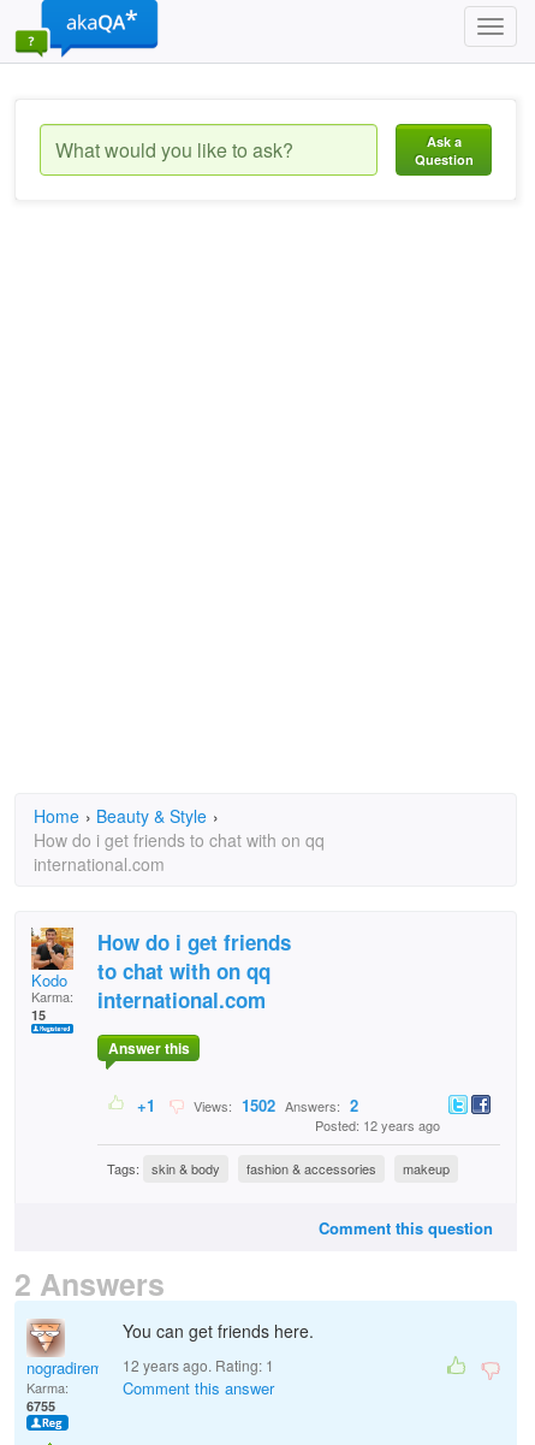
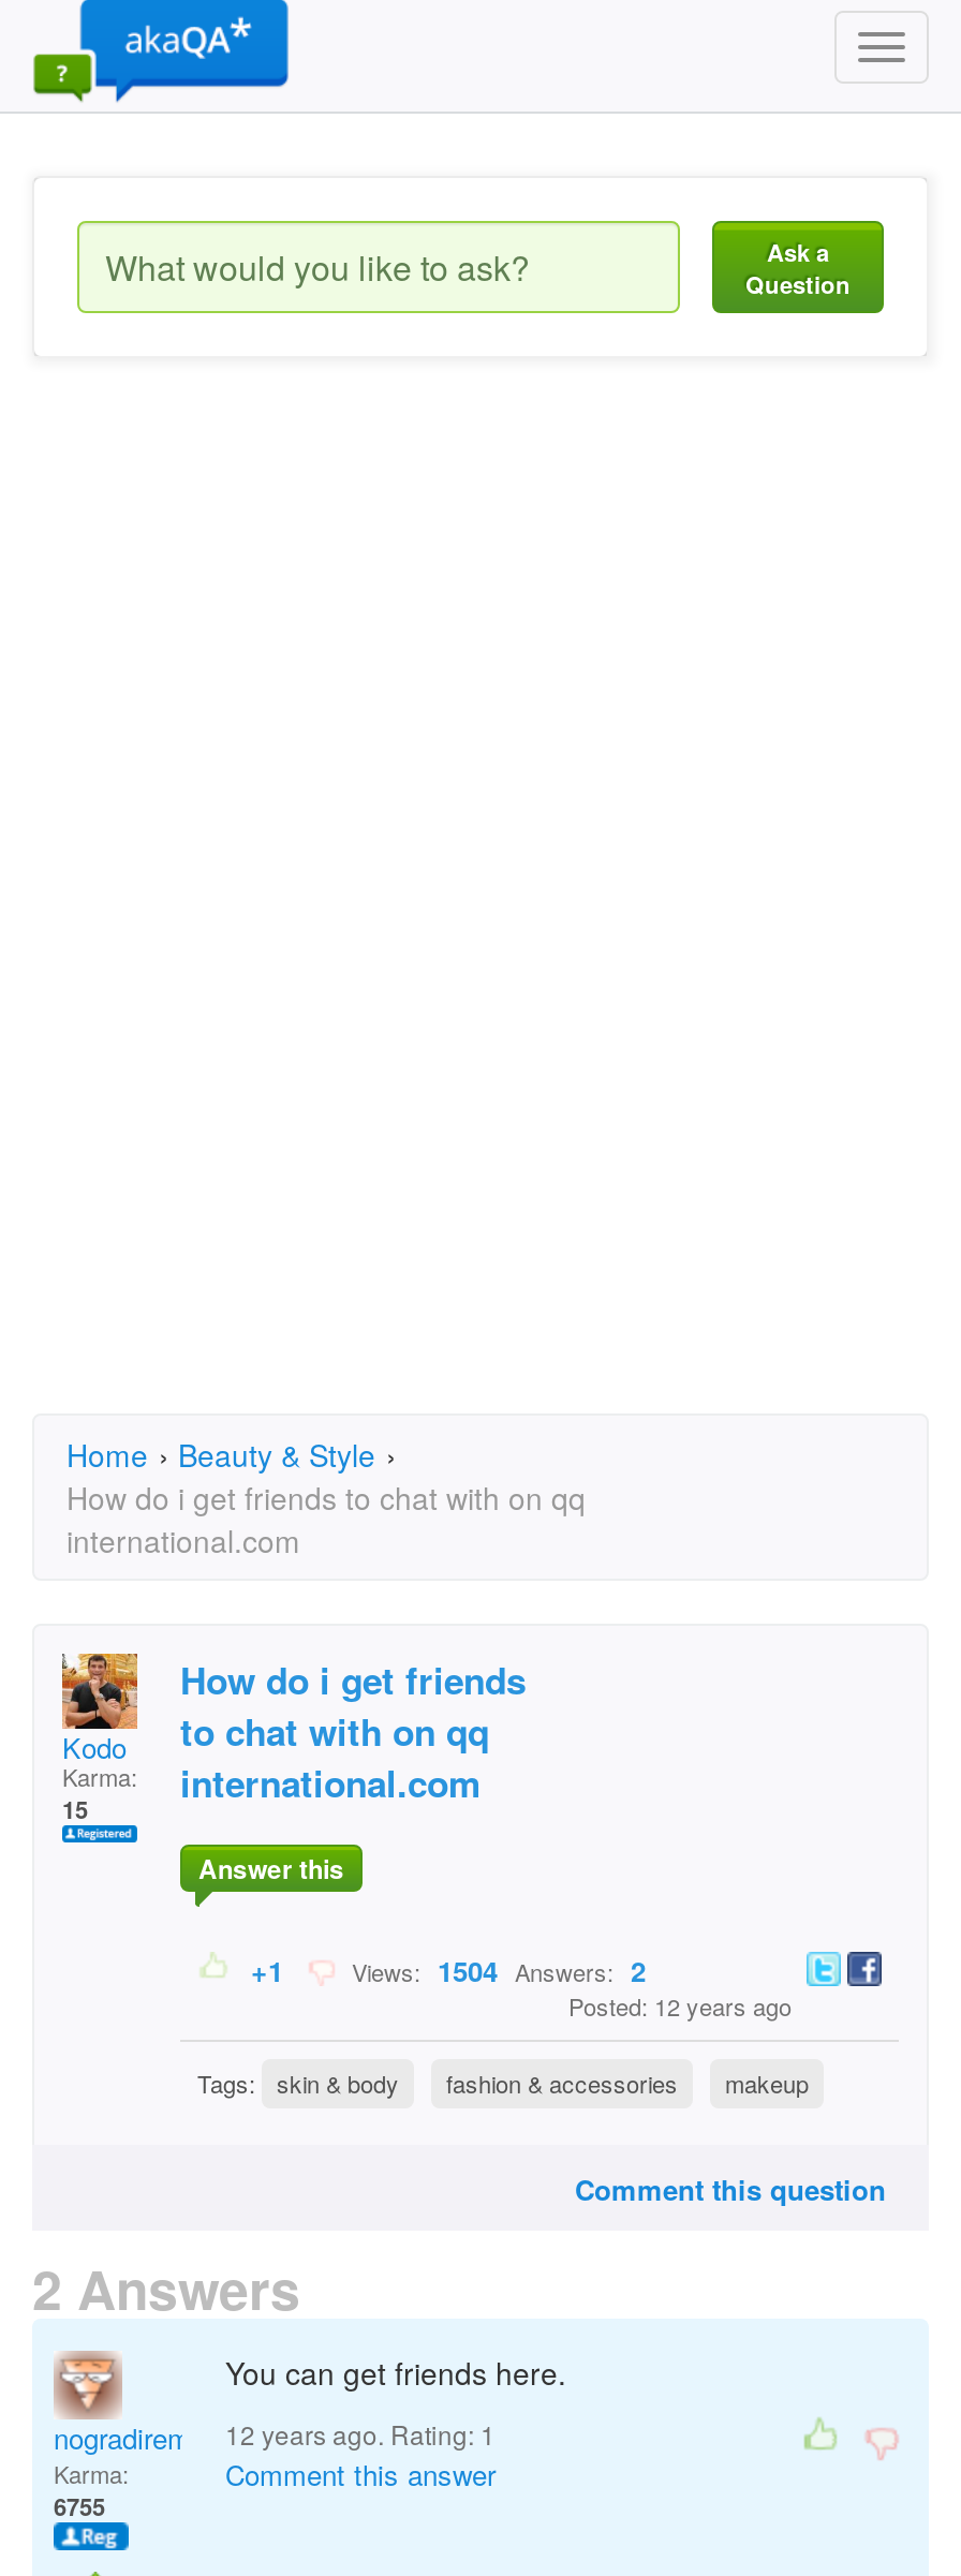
[186,1094,358,1117] Views: 1502 Answers: 2 -> [339,1950,646,1991] Views: 1504 Answers: 2

